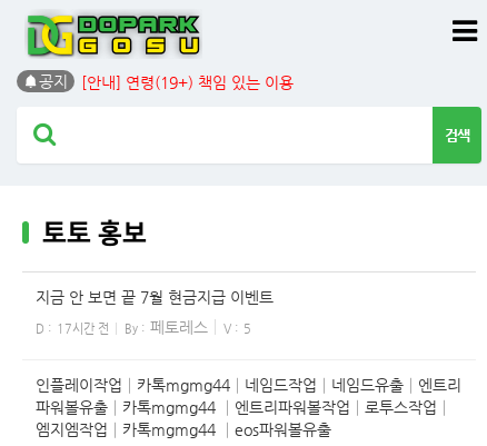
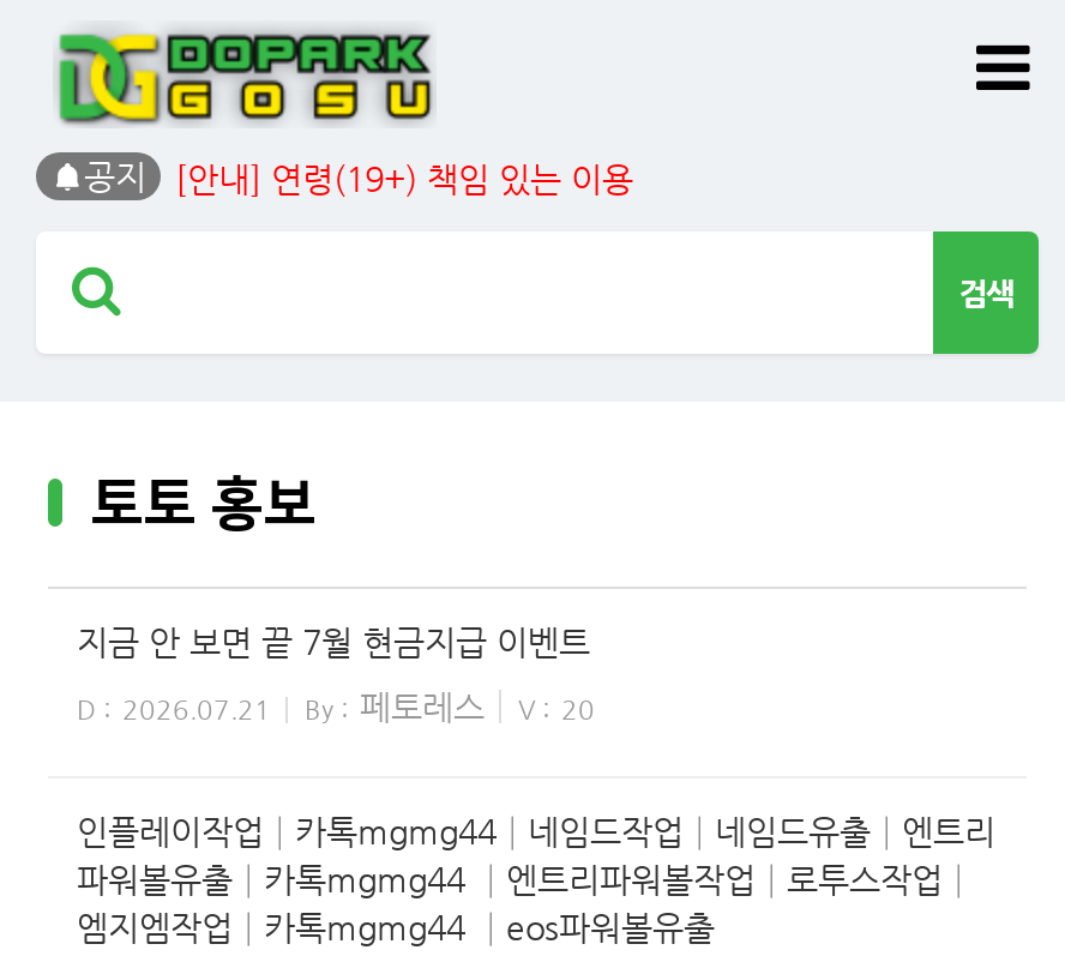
[36,321,109,336] D : 17시간 전 -> [77,695,271,726] D : 2026.07.21
[223,321,251,336] V : 5 -> [518,695,595,726] V : 20

